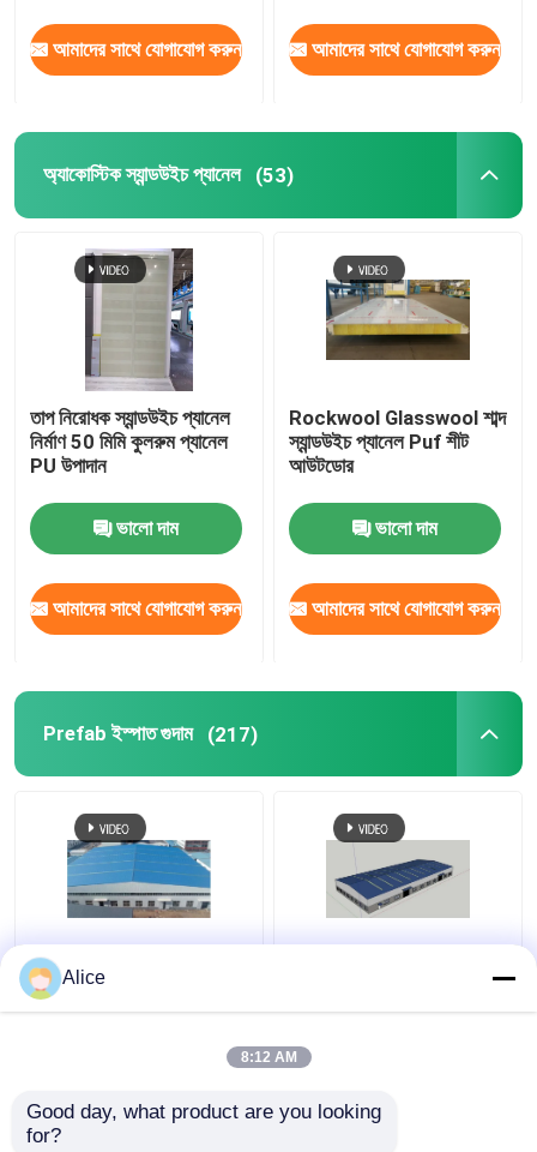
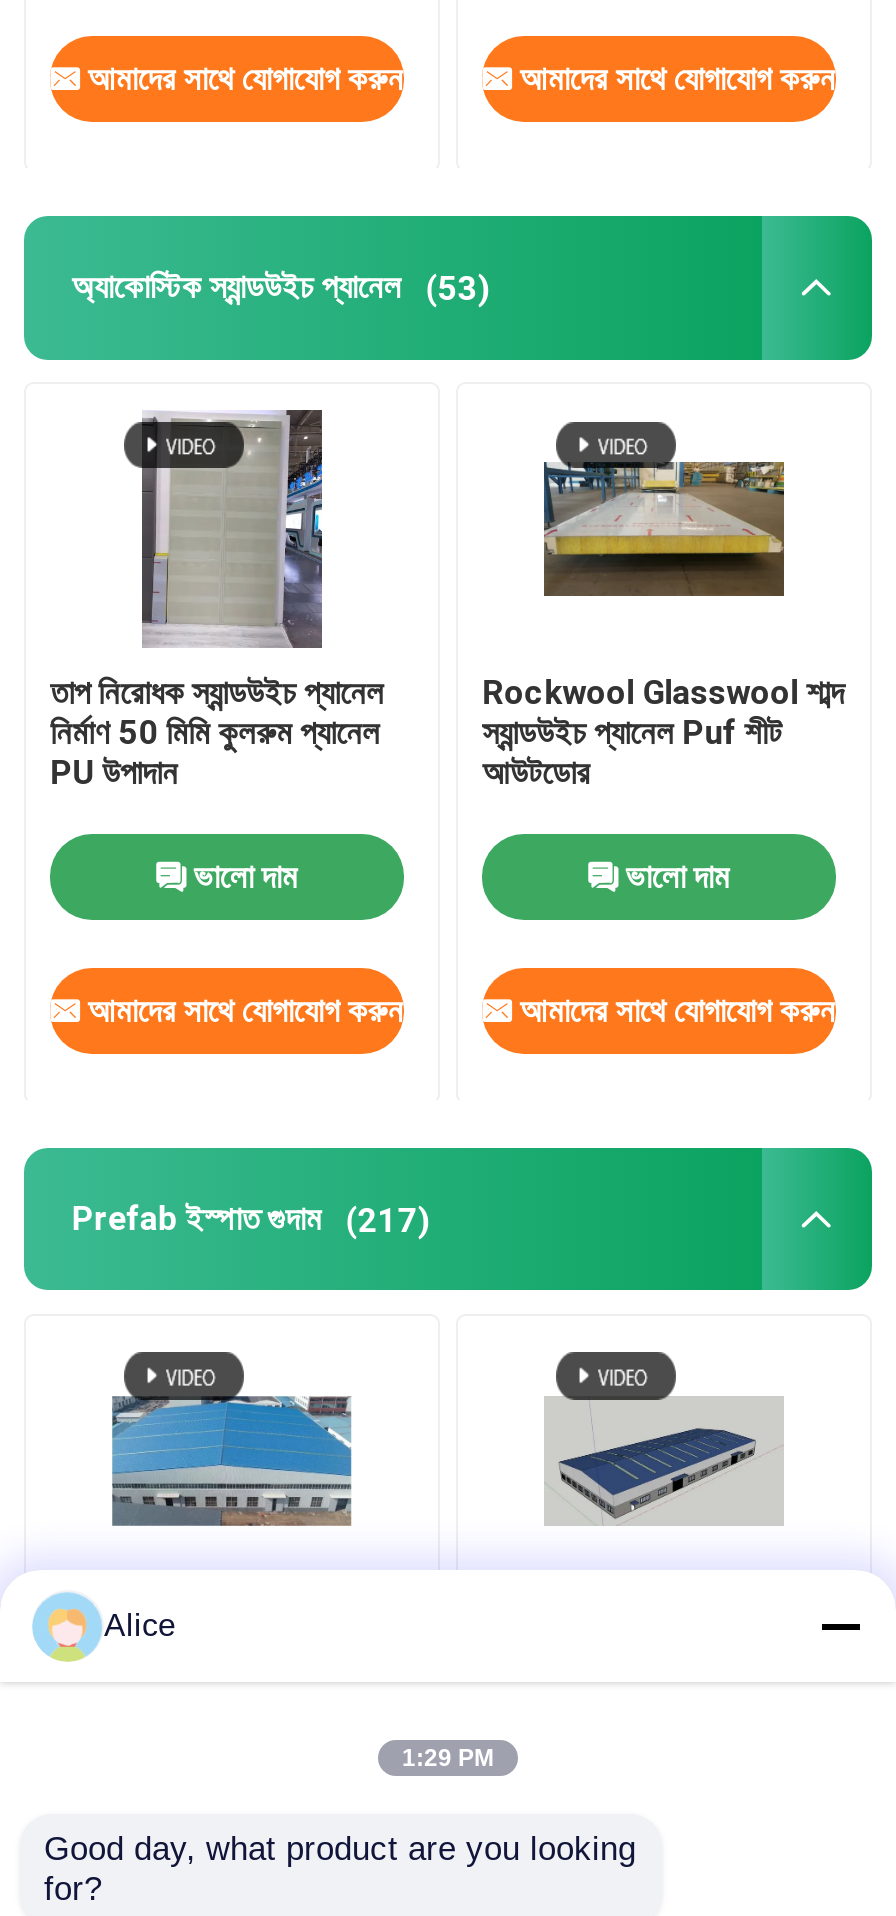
[240,1049,297,1066] 8:12 AM -> [402,1744,494,1772] 1:29 PM

